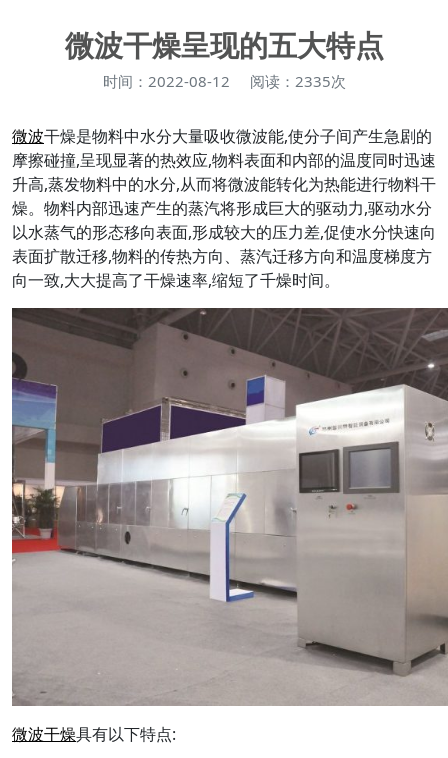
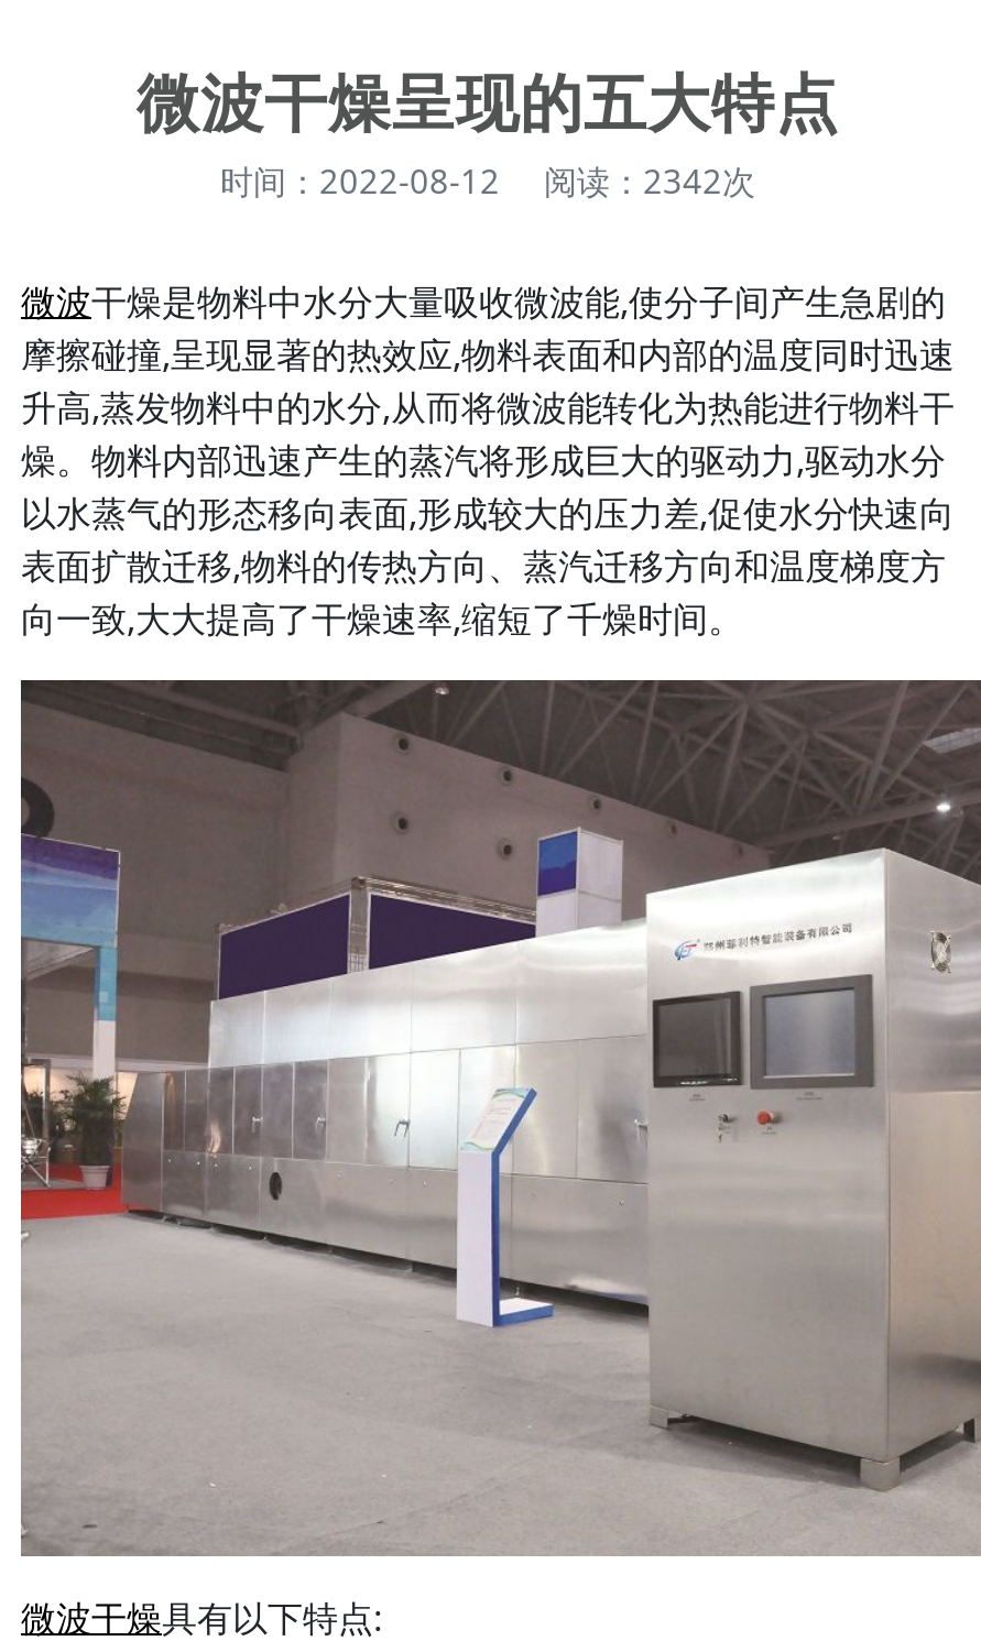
[102,71,345,91] 时间：2022-08-12 阅读：2335次 -> [220,158,755,203] 时间：2022-08-12 阅读：2342次

